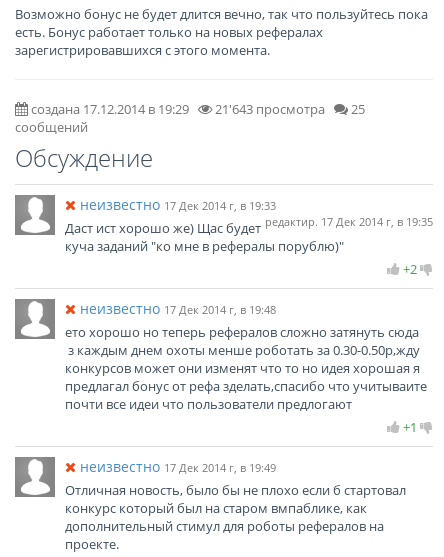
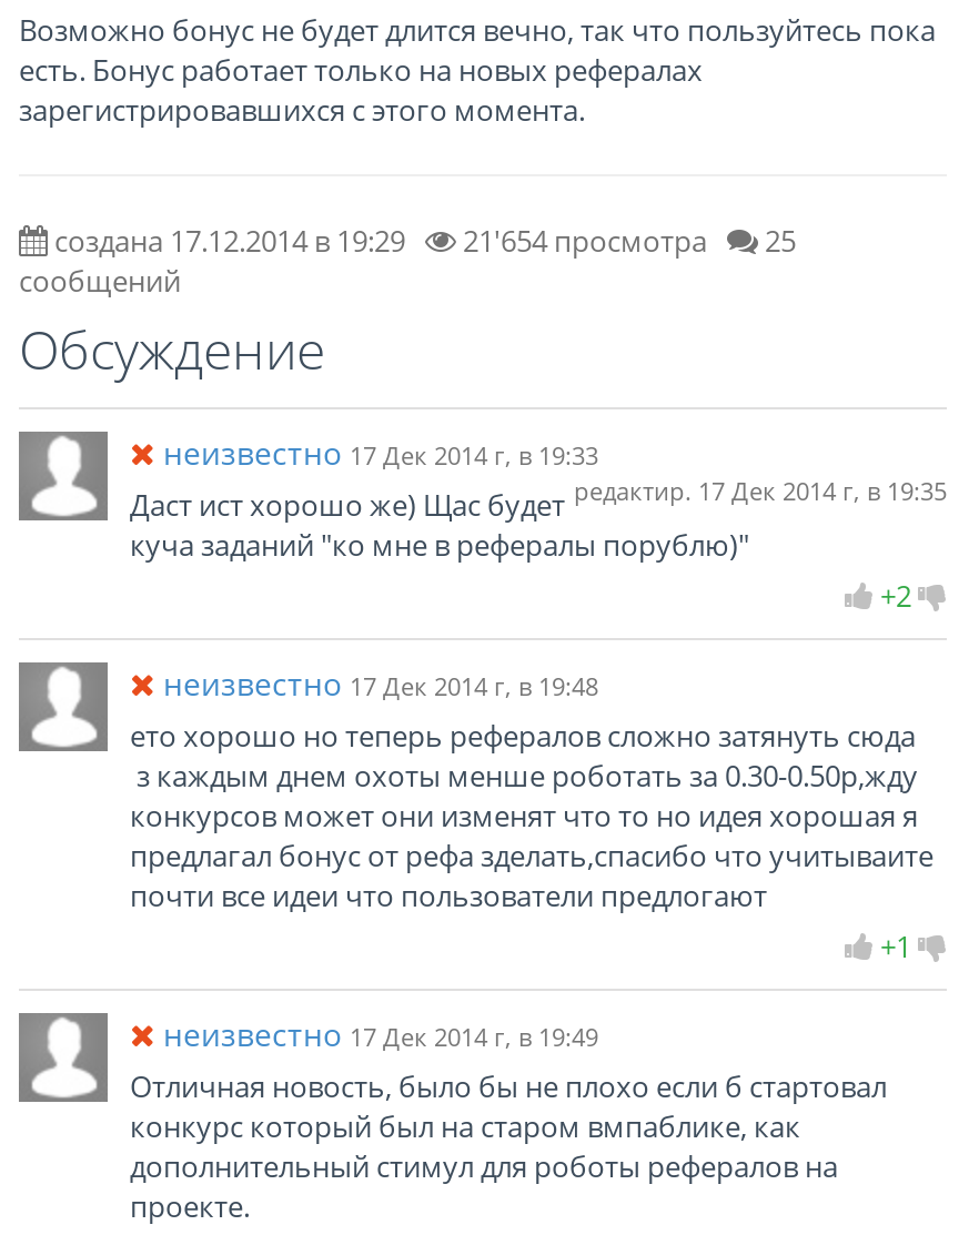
[28,100,365,118] создана 17.12.2014 в 19:29 21'643 просмотра 25 -> [48,221,796,261] создана 17.12.2014 в 19:29 21'654 просмотра 25

